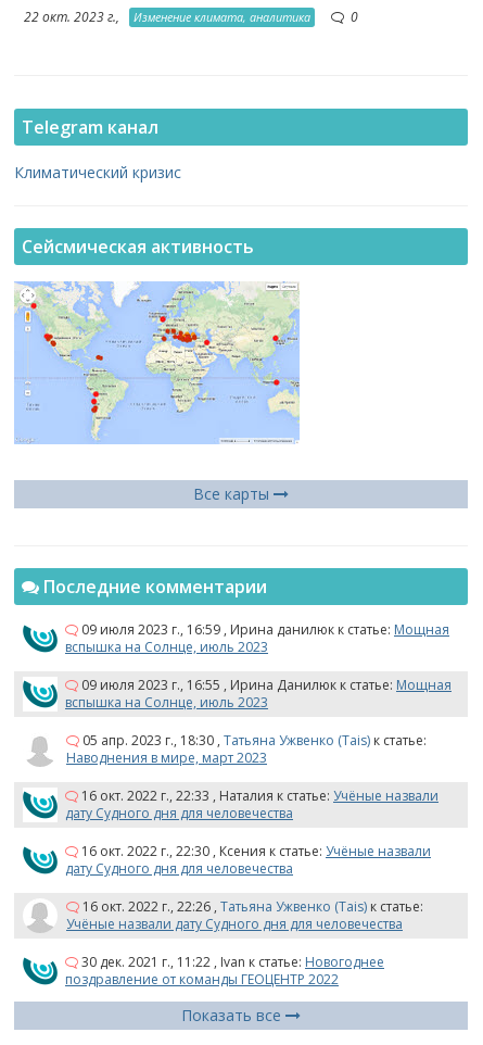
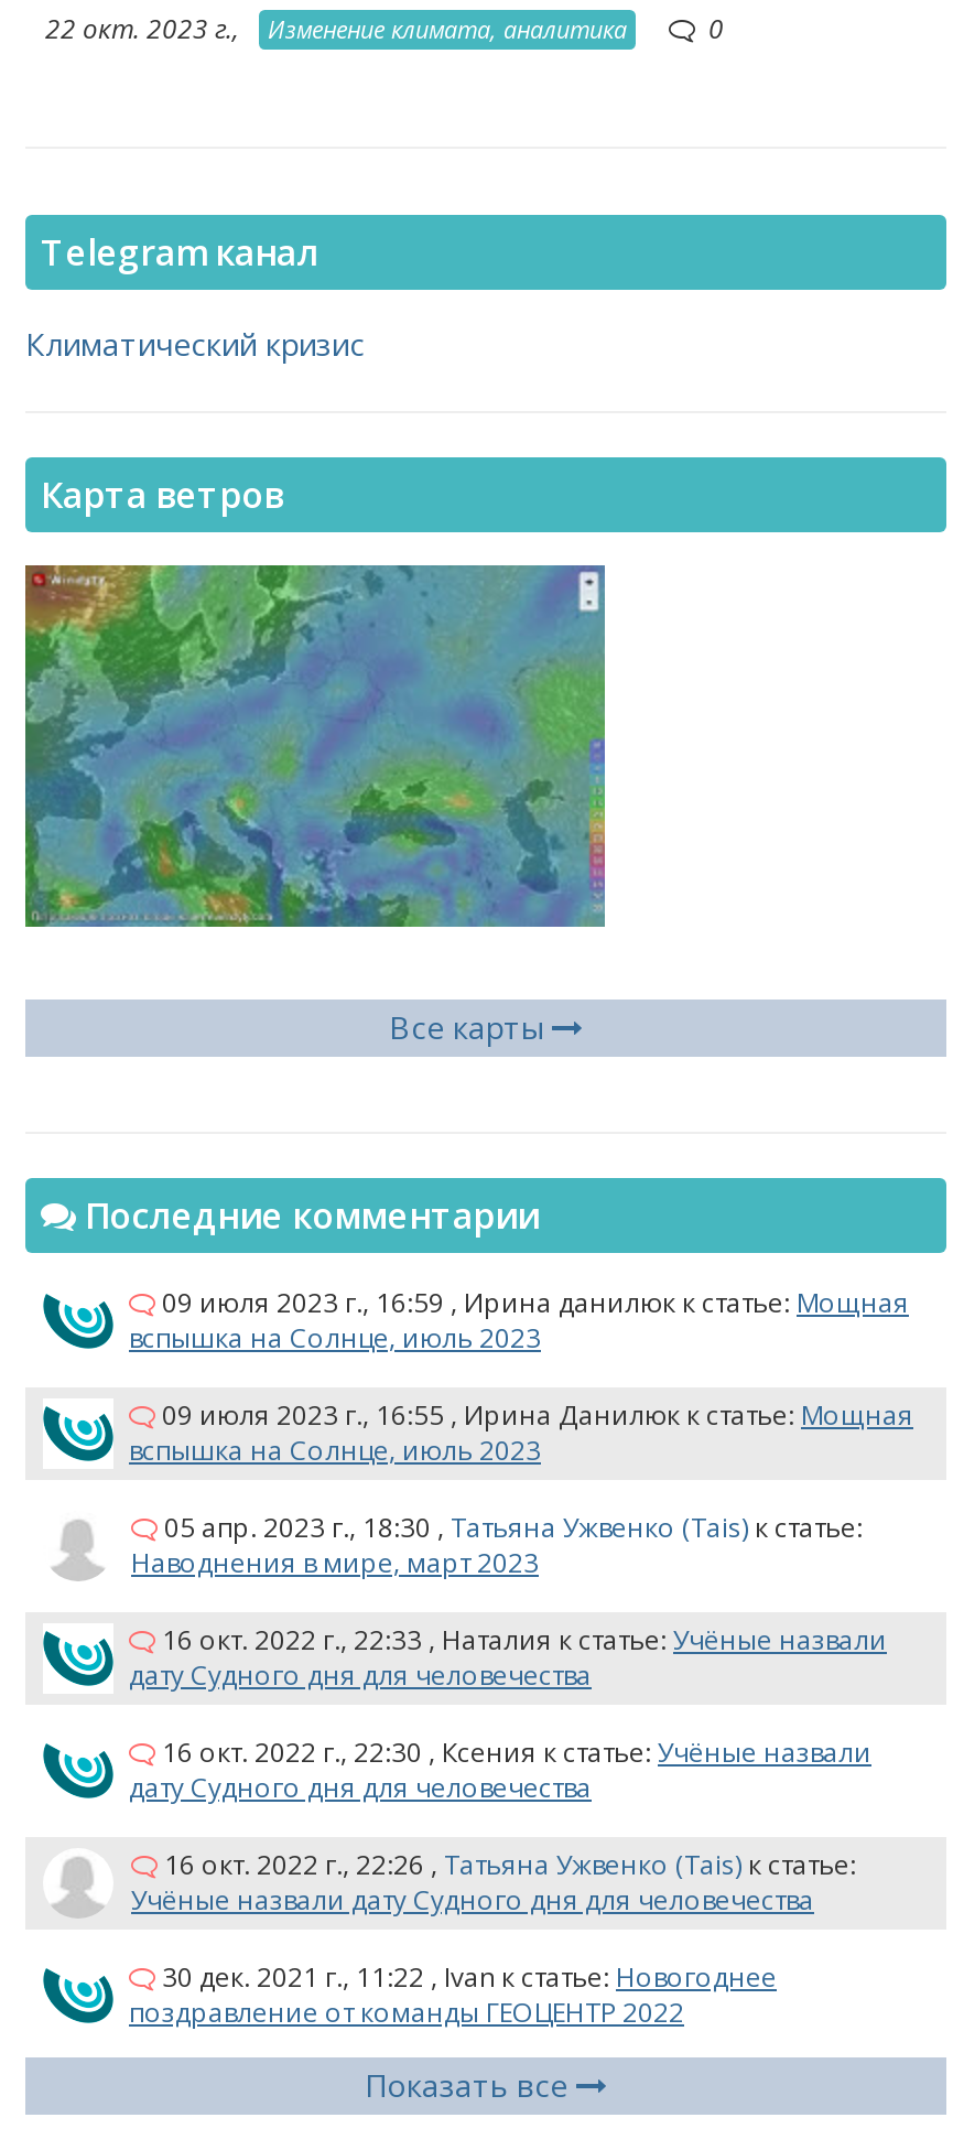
[22,235,254,259] Сейсмическая активность -> [41,471,283,520] Карта ветров
[14,280,300,444] [image] -> [23,565,607,929] [image]

